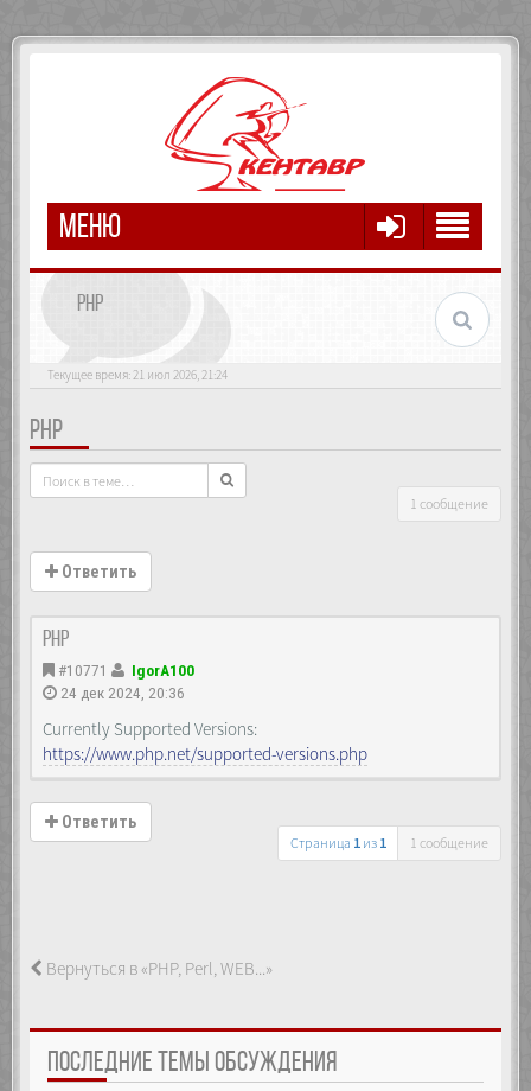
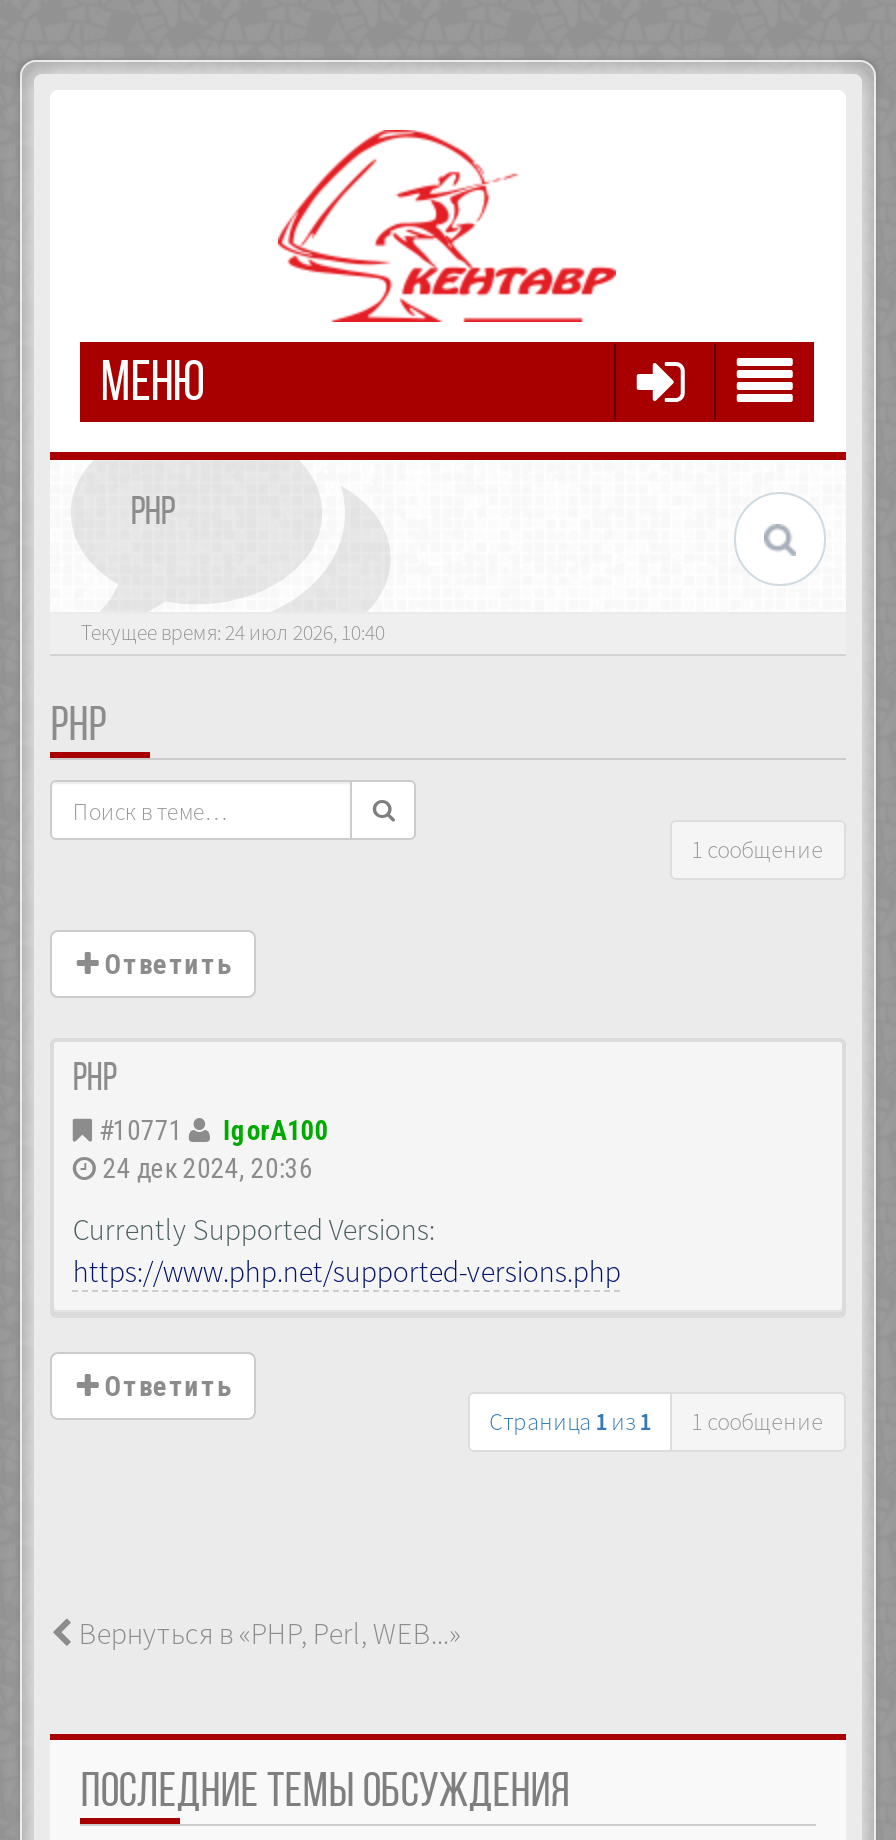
[48,366,228,383] Текущее время: 21 июл 2026, 21:24 -> [81,618,385,646] Текущее время: 24 июл 2026, 10:40

